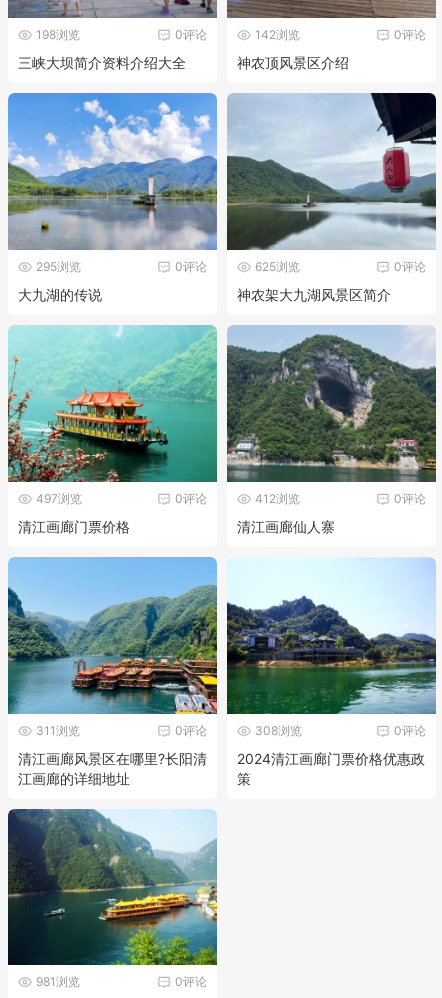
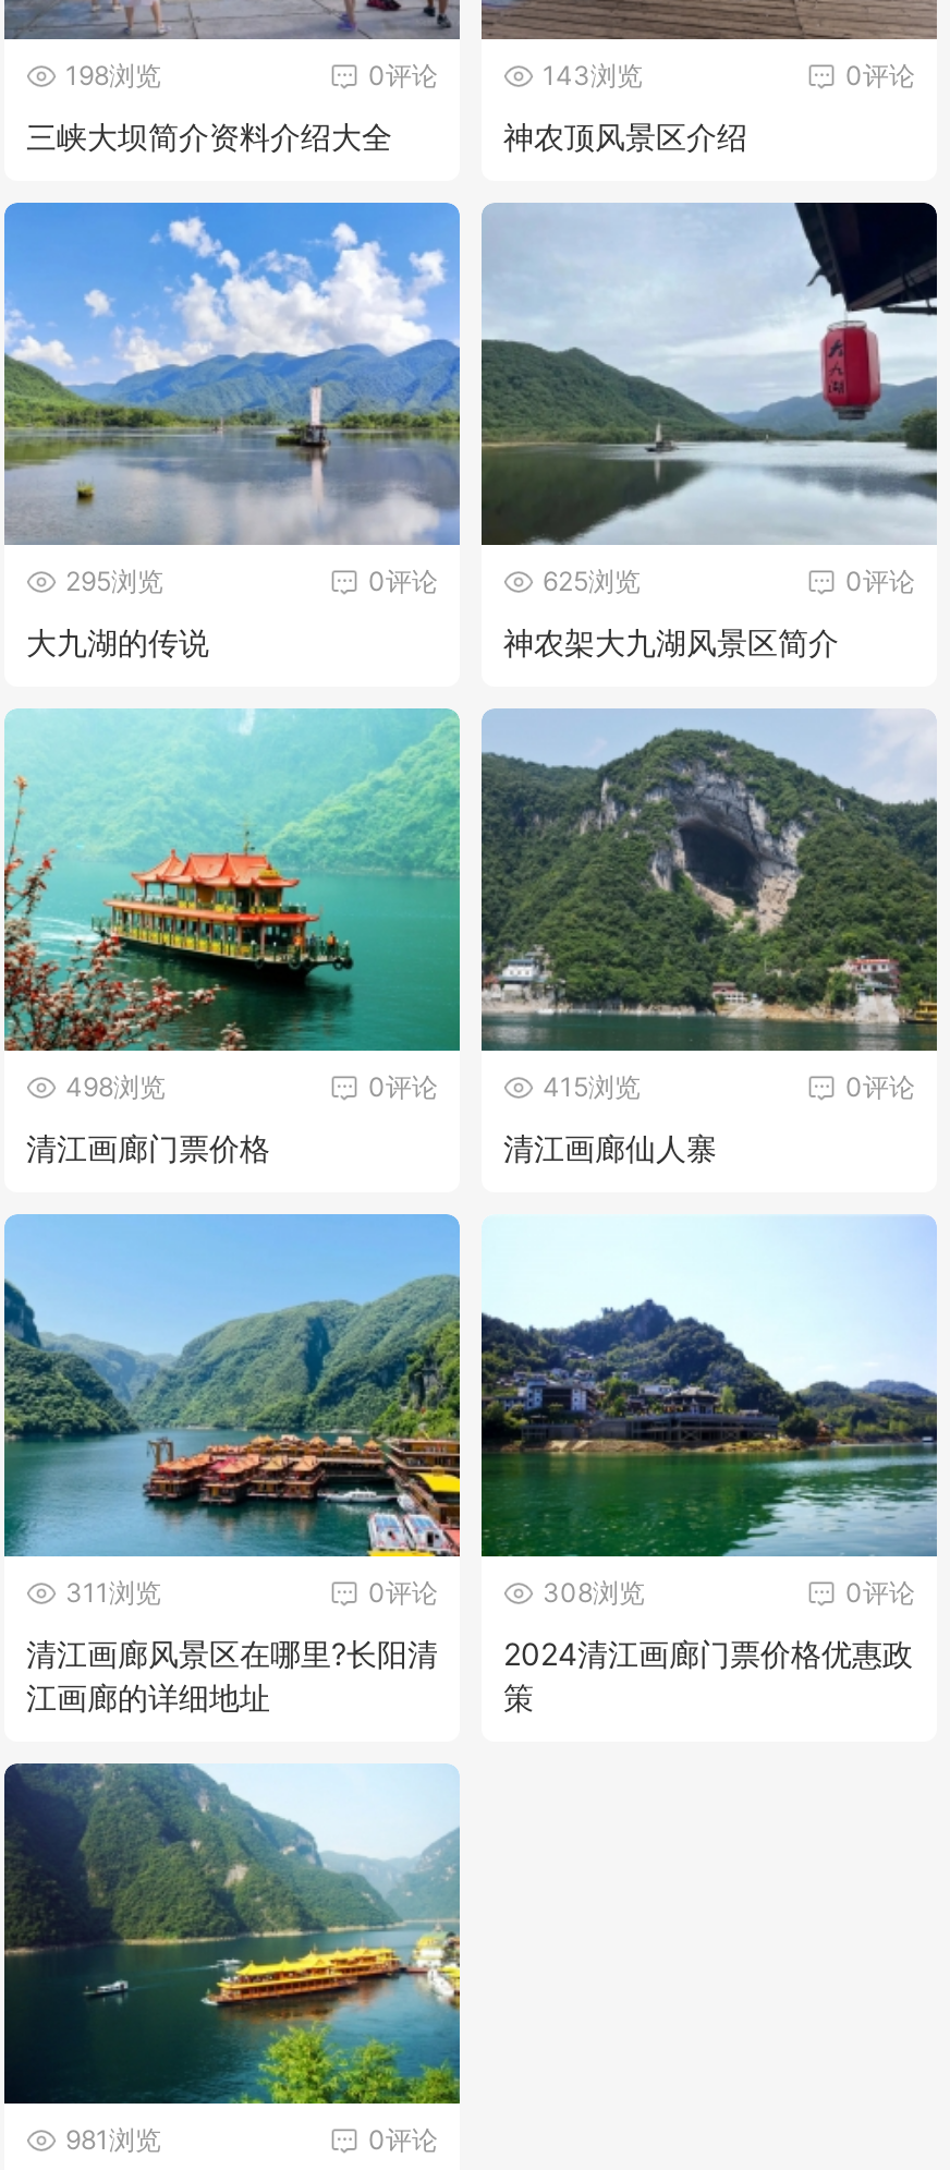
[255,27,300,42] 142浏览 -> [543,59,643,92] 143浏览
[36,491,82,506] 497浏览 -> [65,1070,166,1103] 498浏览
[255,491,300,506] 412浏览 -> [543,1070,641,1103] 415浏览

